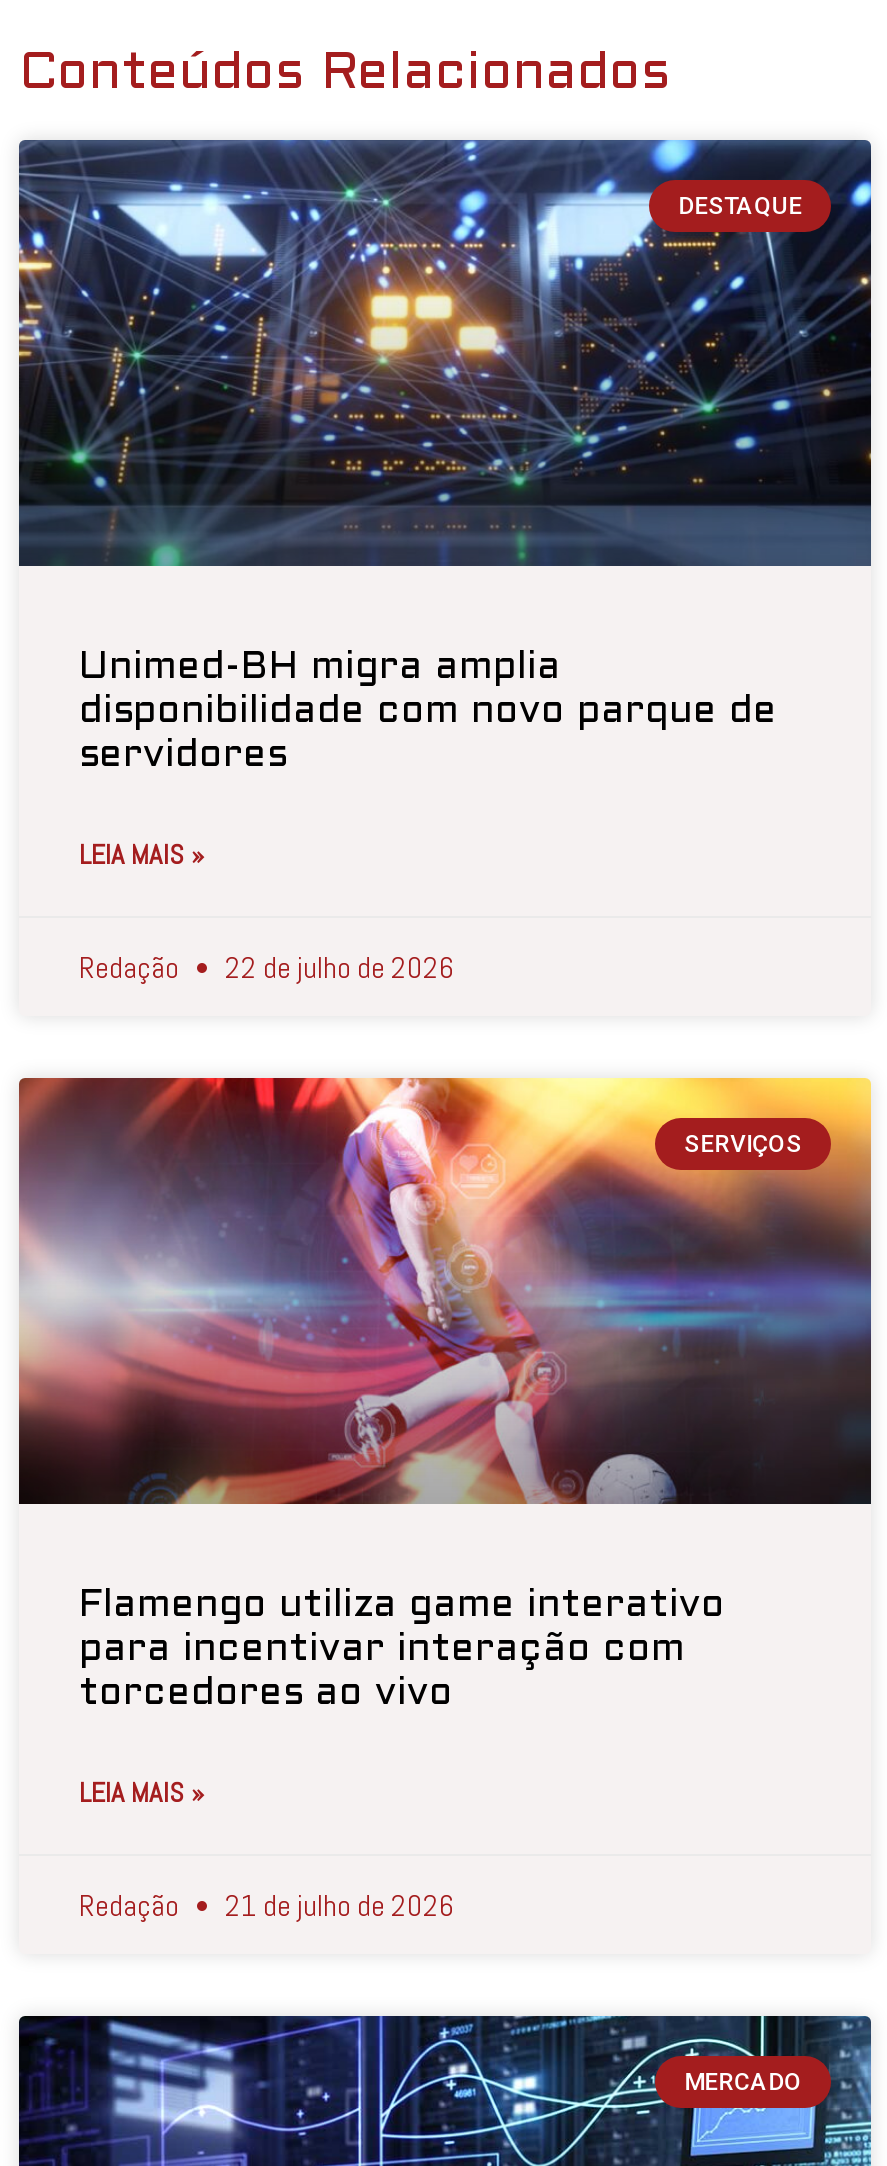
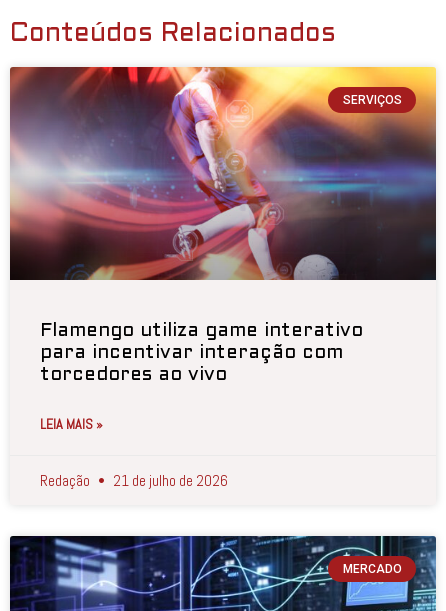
[17,138,873,568] [image] | DESTAQUE -> none
[79,650,777,986] Unimed-BH migra amplia | disponibilidade com novo parque de | servidores | LEIA MAIS » | Redação | 22 de julho de 2026 -> none

